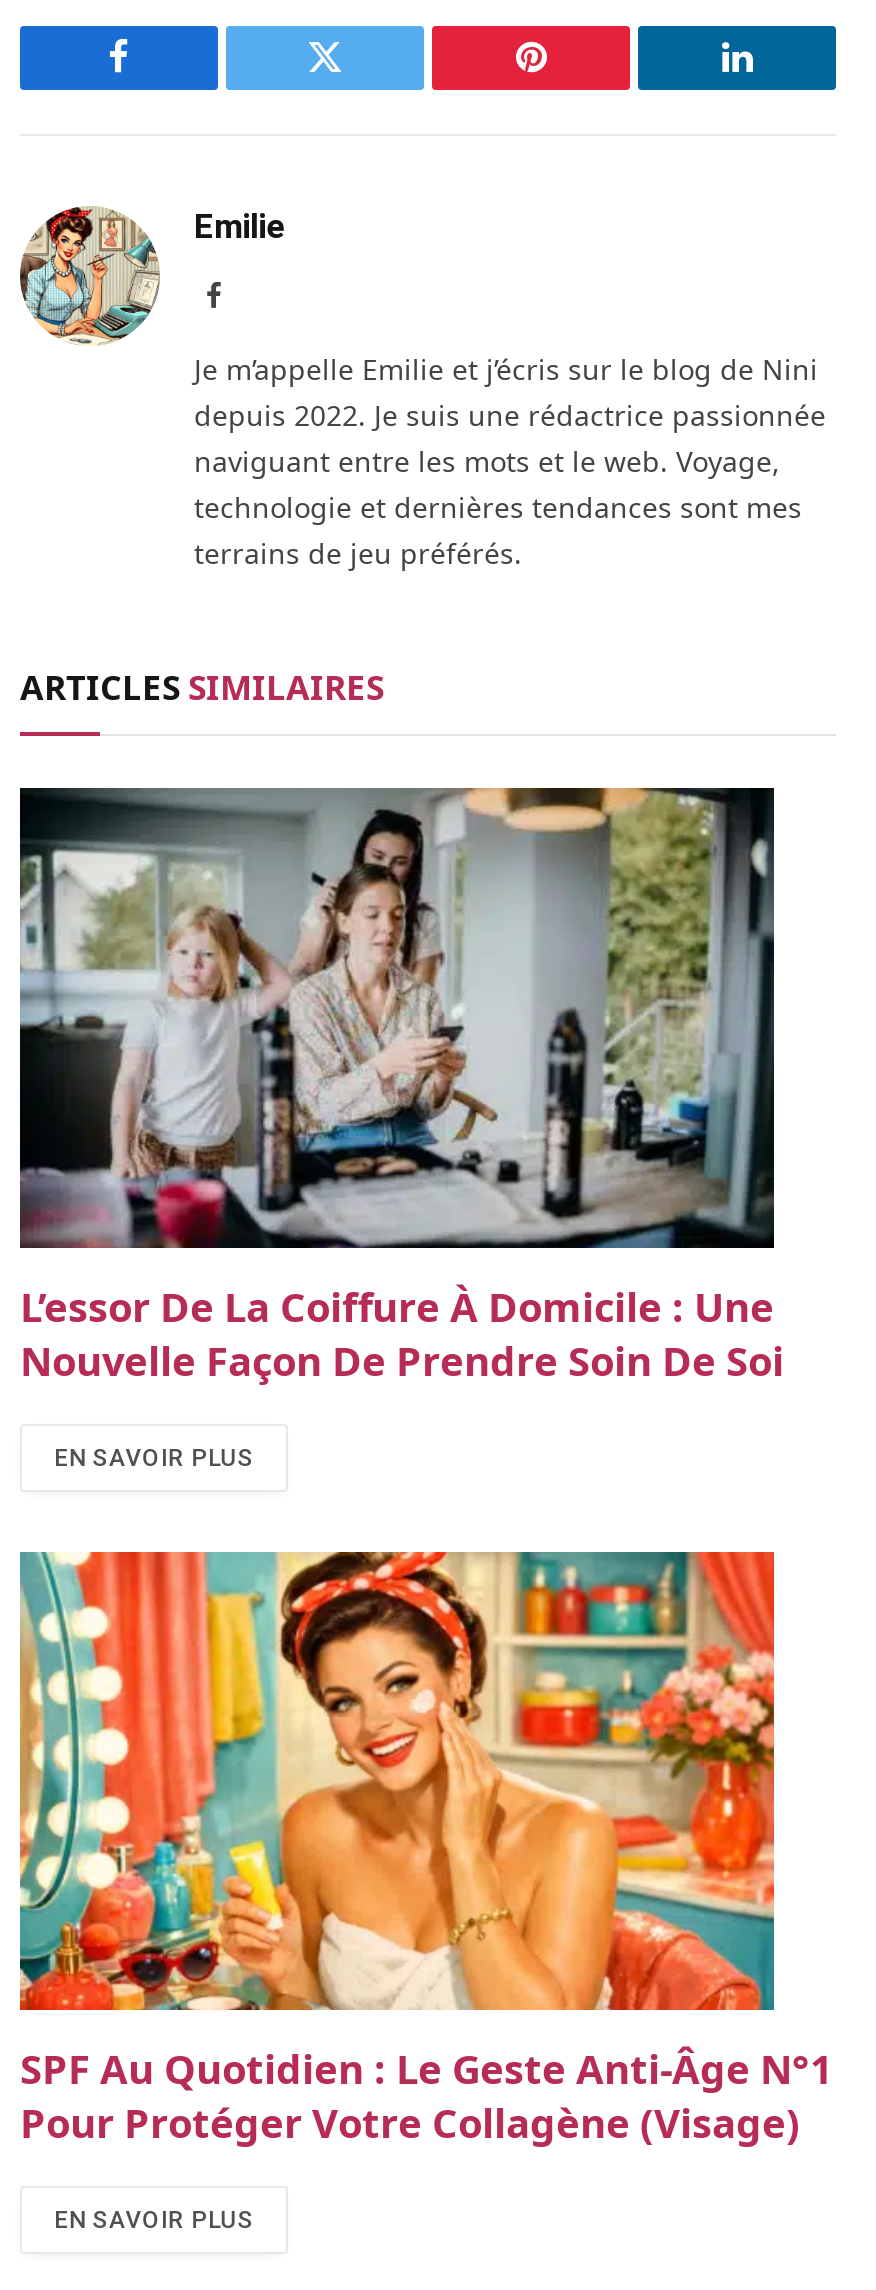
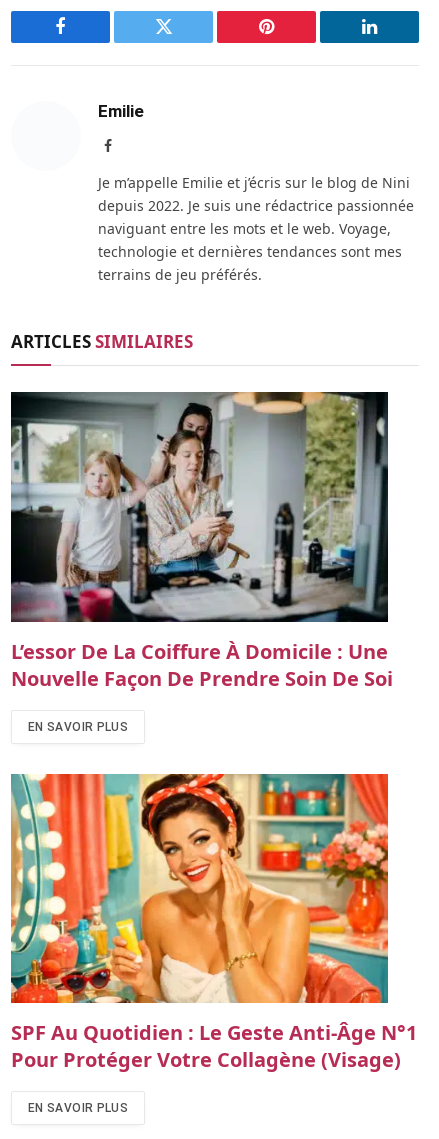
[18,206,162,346] [image] -> none

